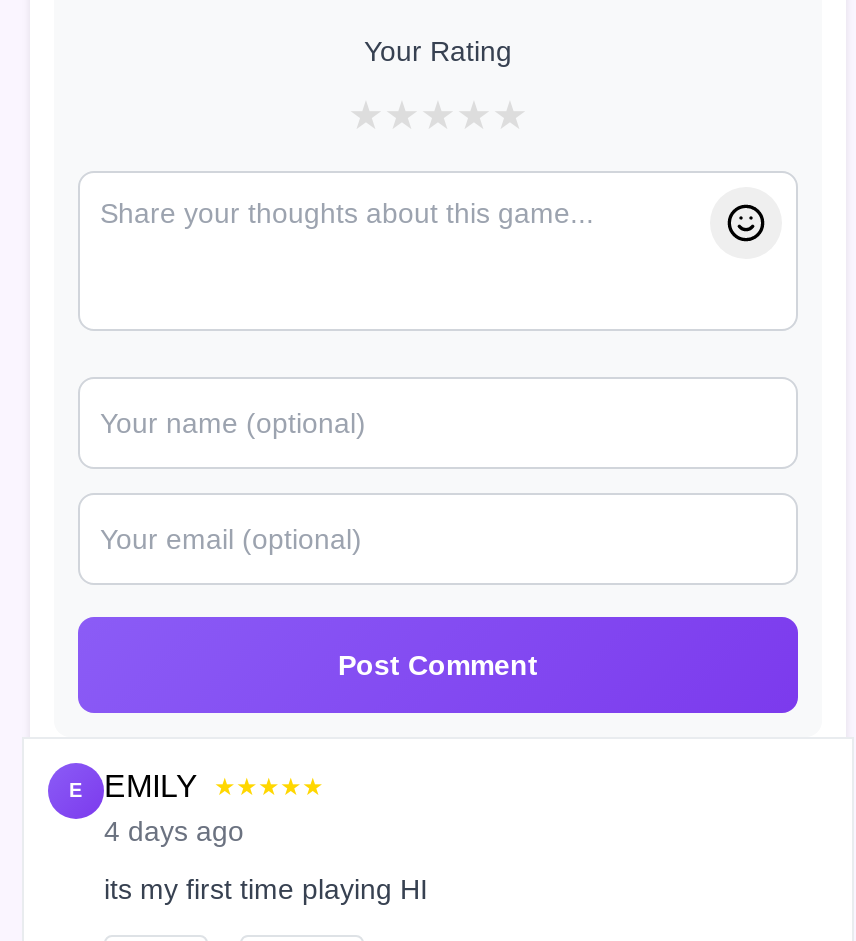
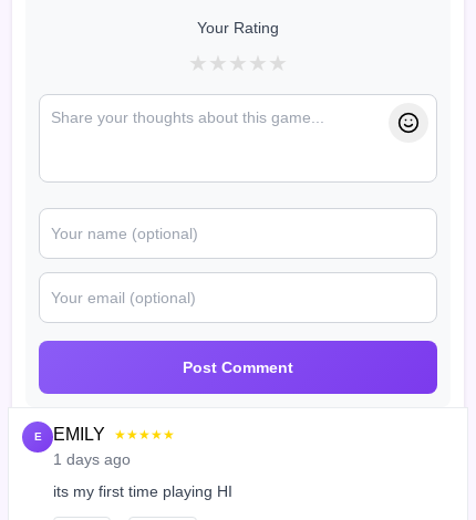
[104,814,244,846] 4 days ago -> [53,450,131,468] 1 days ago

